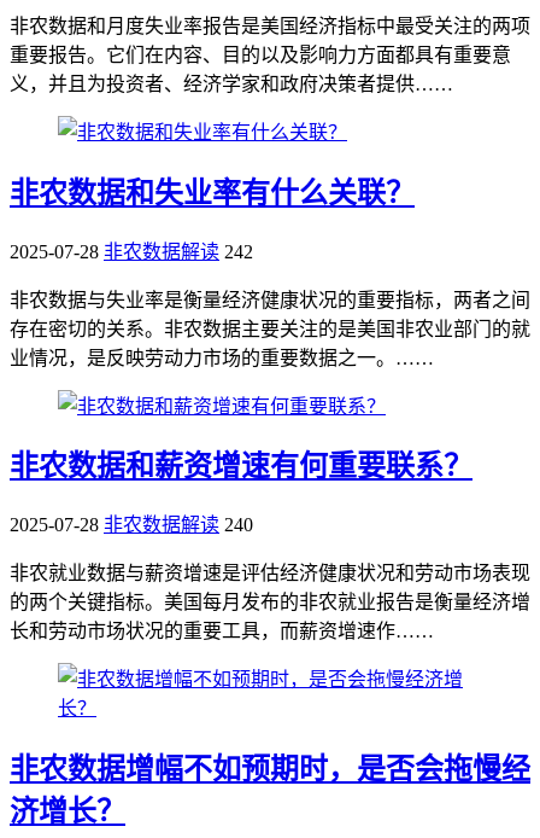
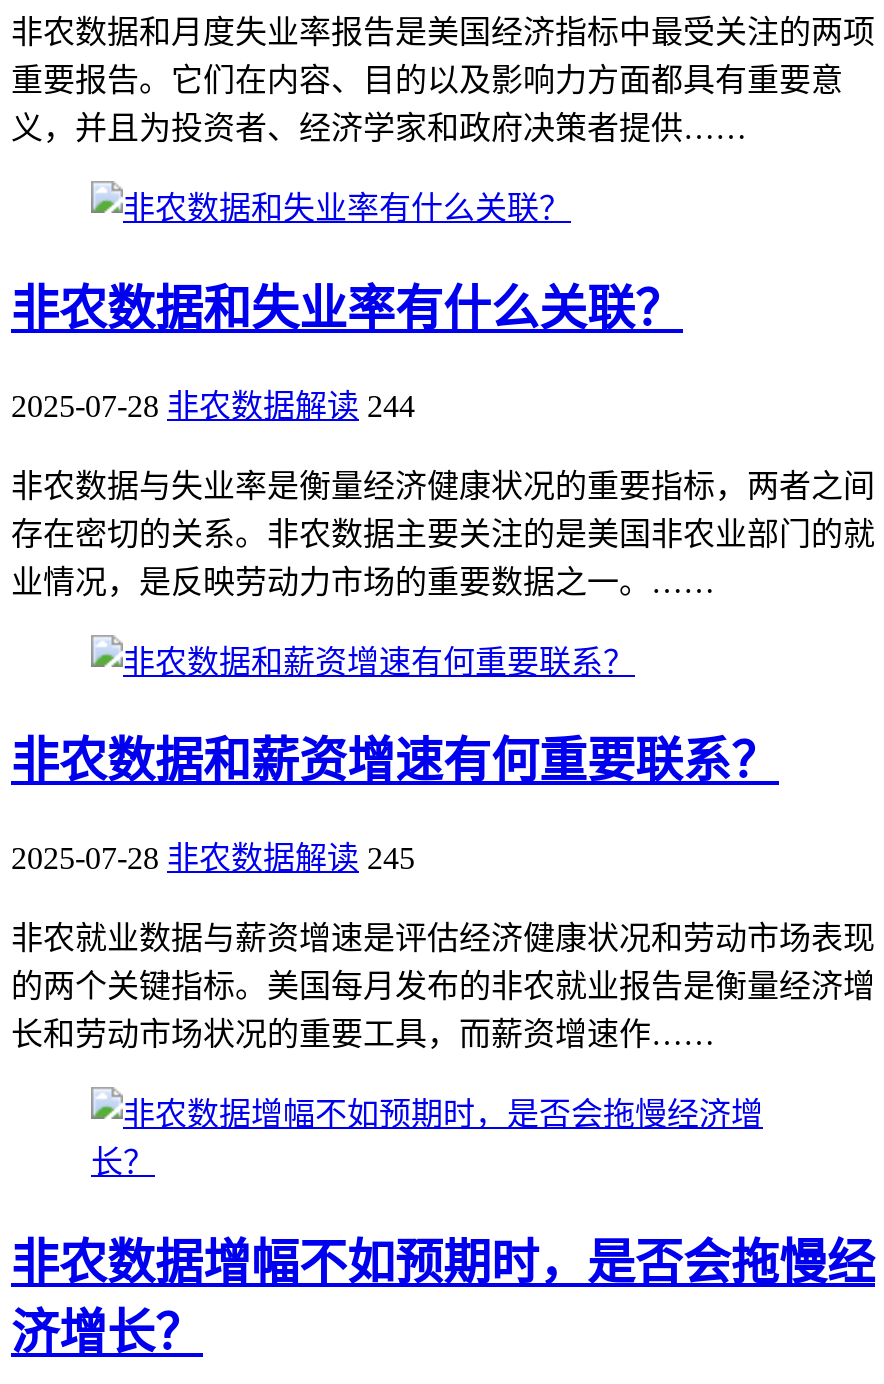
[10,241,253,262] 2025-07-28 非农数据解读 242 -> [11,388,415,422] 2025-07-28 非农数据解读 244
[10,515,253,535] 2025-07-28 非农数据解读 240 -> [11,842,415,876] 2025-07-28 非农数据解读 245

